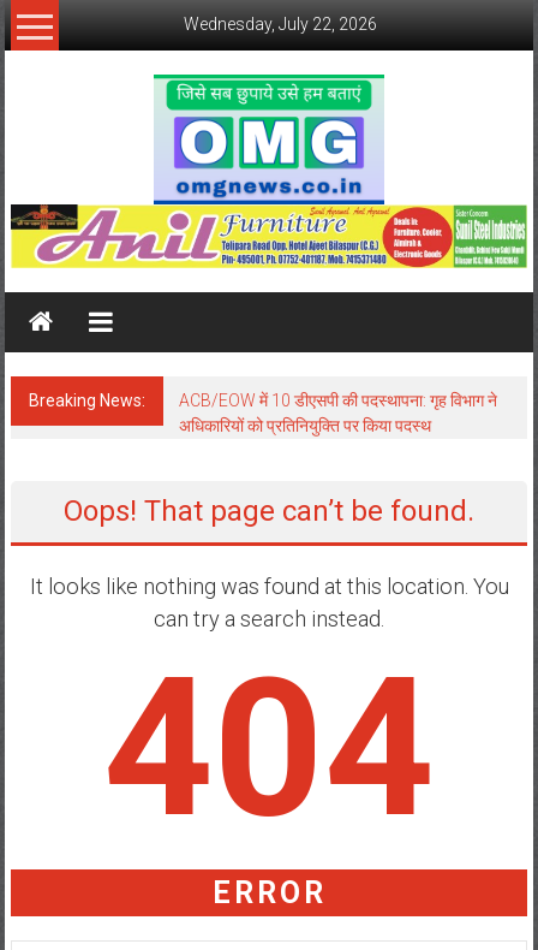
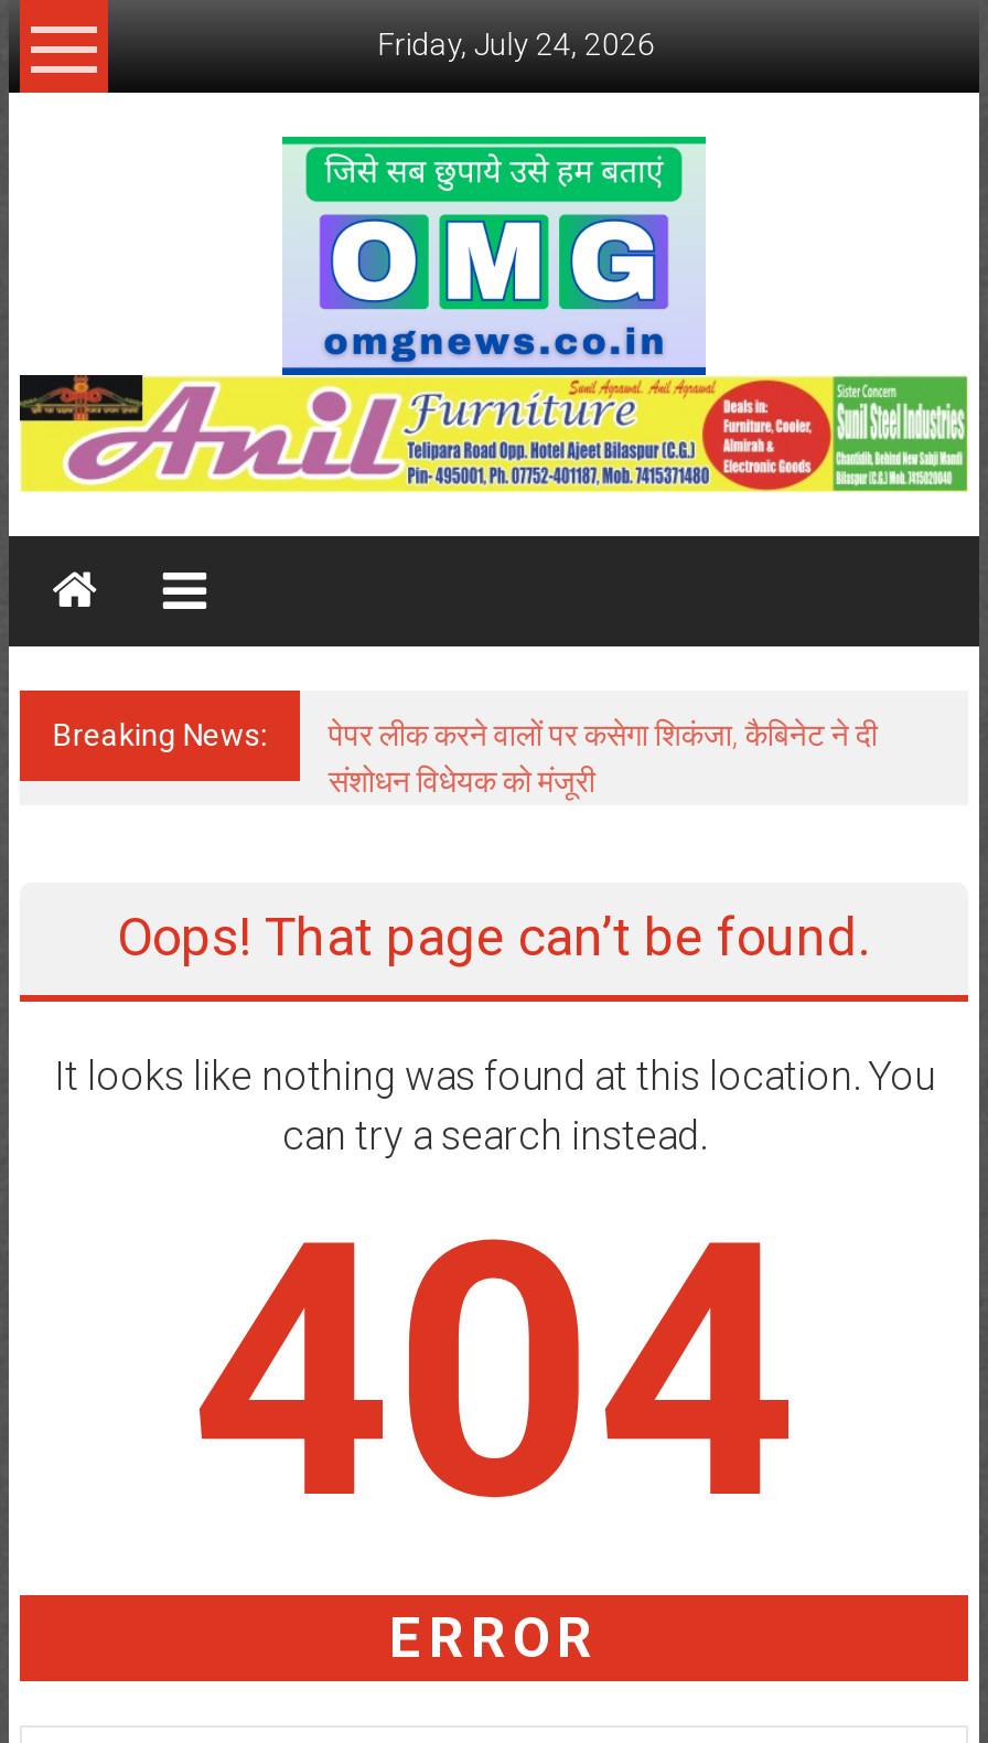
[184,14,378,34] Wednesday, July 22, 2026 -> [377,26,655,62] Friday, July 24, 2026
[179,391,497,436] ACB/EOW में 10 डीएसपी की पदस्थापना: गृह विभाग ने | अधिकारियों को प्रतिनियुक्ति पर किया पदस्थ -> [328,717,878,799] पेपर लीक करने वालों पर कसेगा शिकंजा, कैबिनेट ने दी | संशोधन विधेयक को मंजूरी

